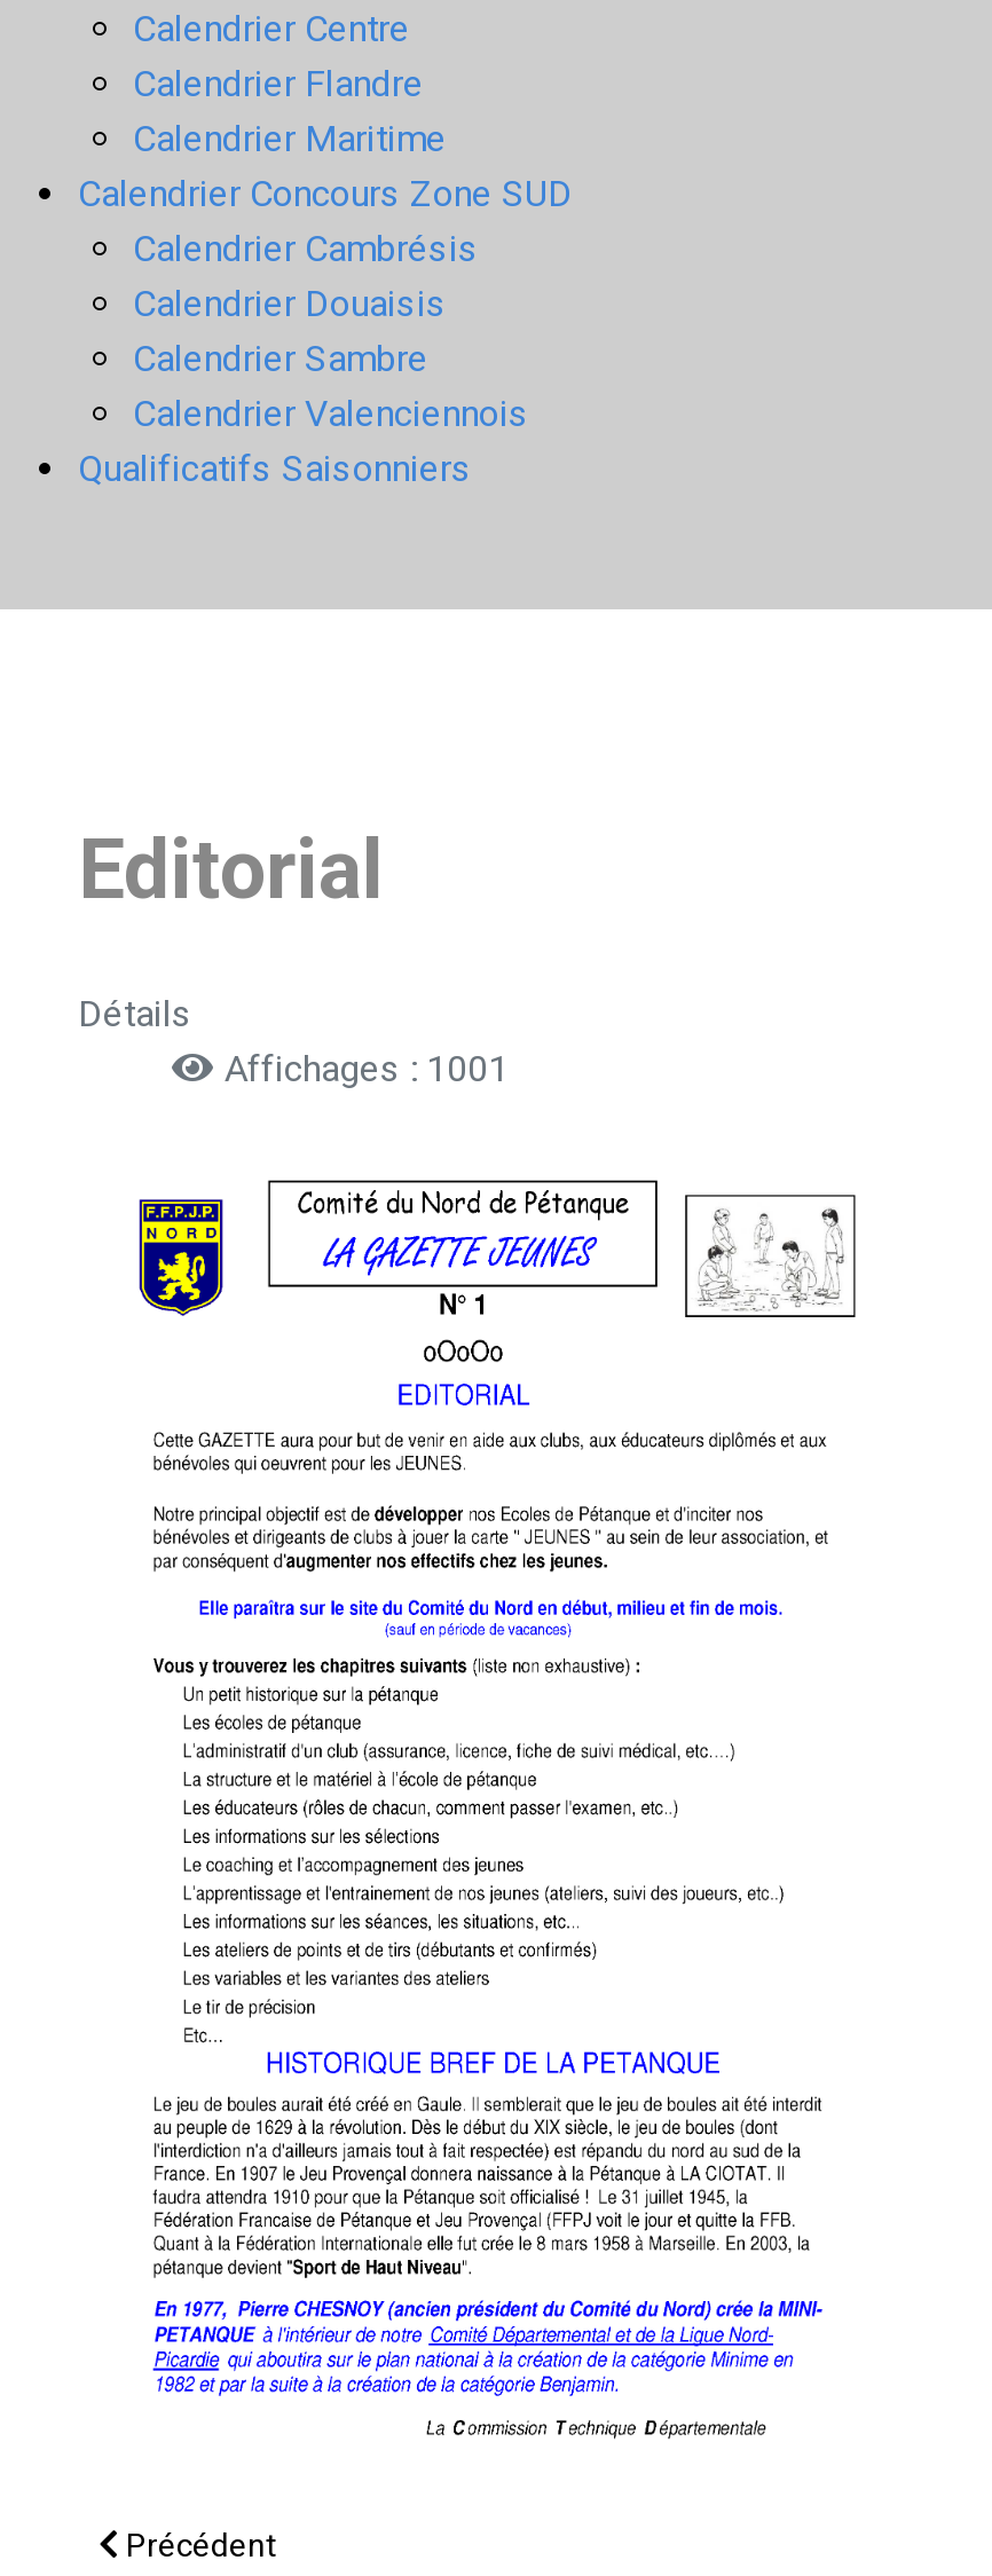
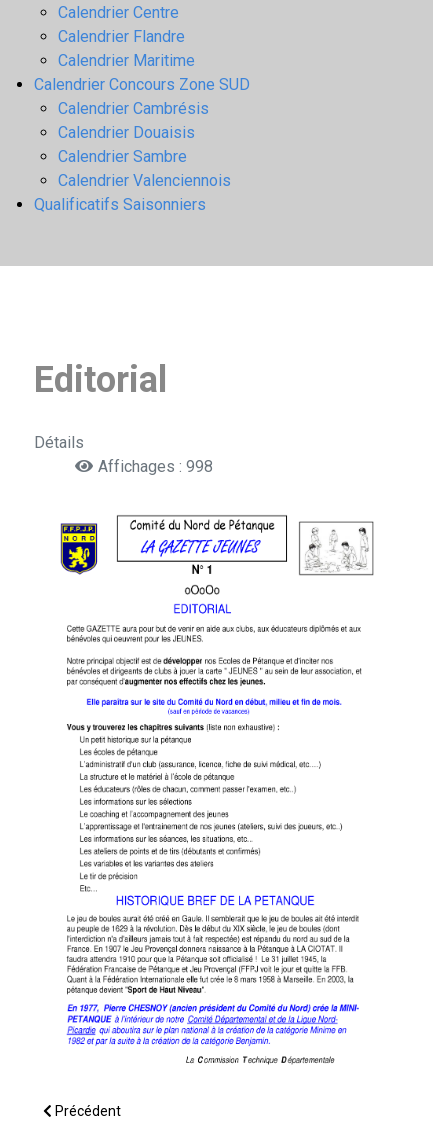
[225,1048,509,1091] Affichages : 1001 -> [98,457,213,476] Affichages : 998

